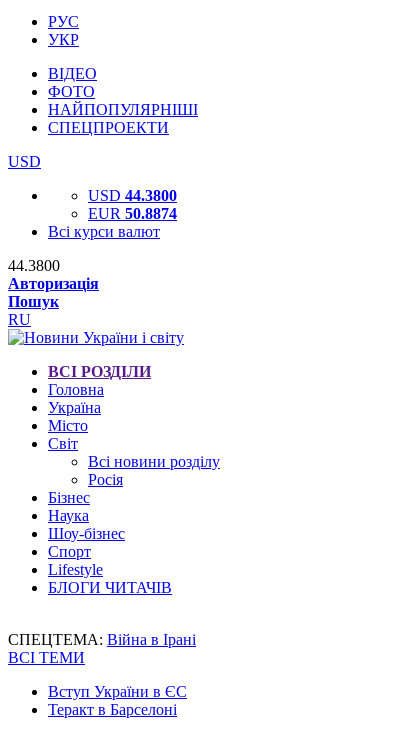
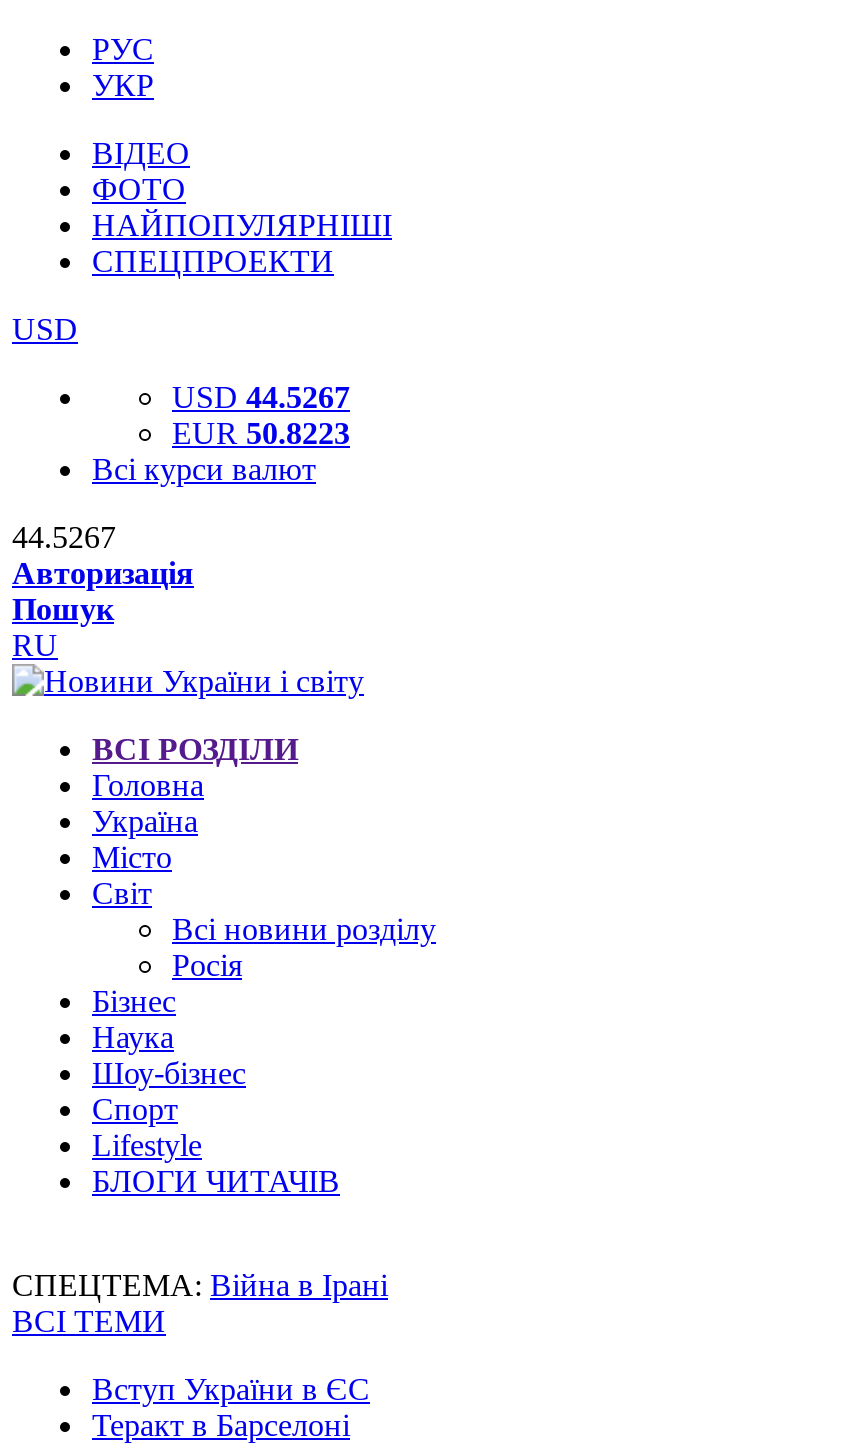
[88,187,177,204] USD 44.3800 -> [172,380,350,414] USD 44.5267
[88,205,177,222] EUR 50.8874 -> [172,416,350,450] EUR 50.8223
[8,257,60,274] 44.3800 -> [12,520,116,554] 44.5267

